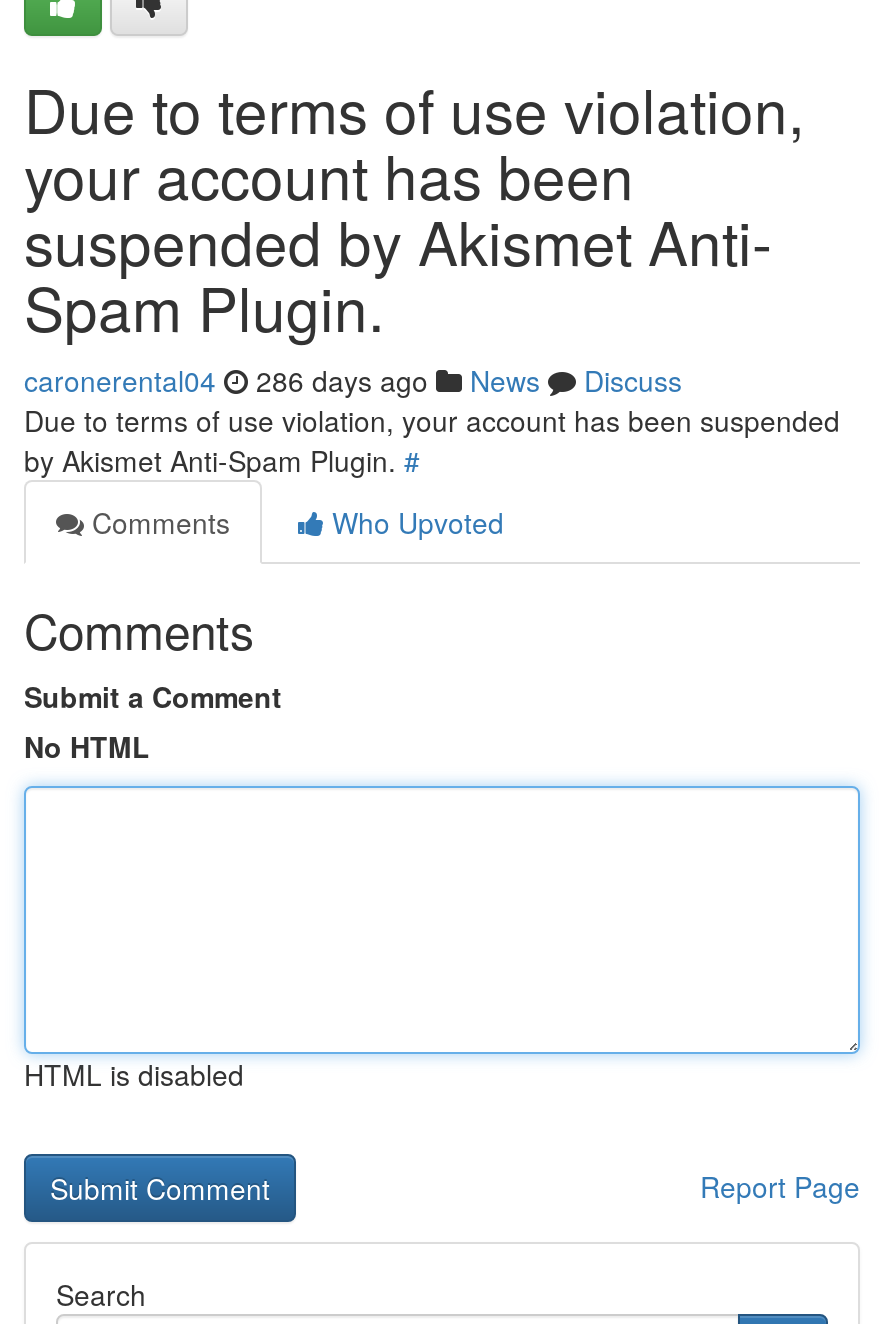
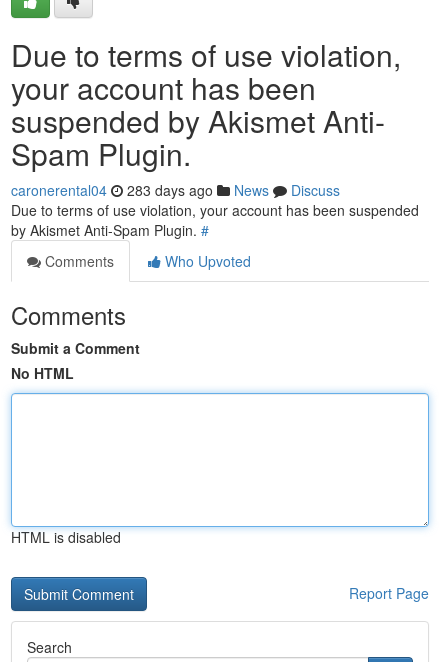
[24,360,682,400] caronerental04 286 days ago News Discuss -> [11,180,340,200] caronerental04 283 days ago News Discuss

